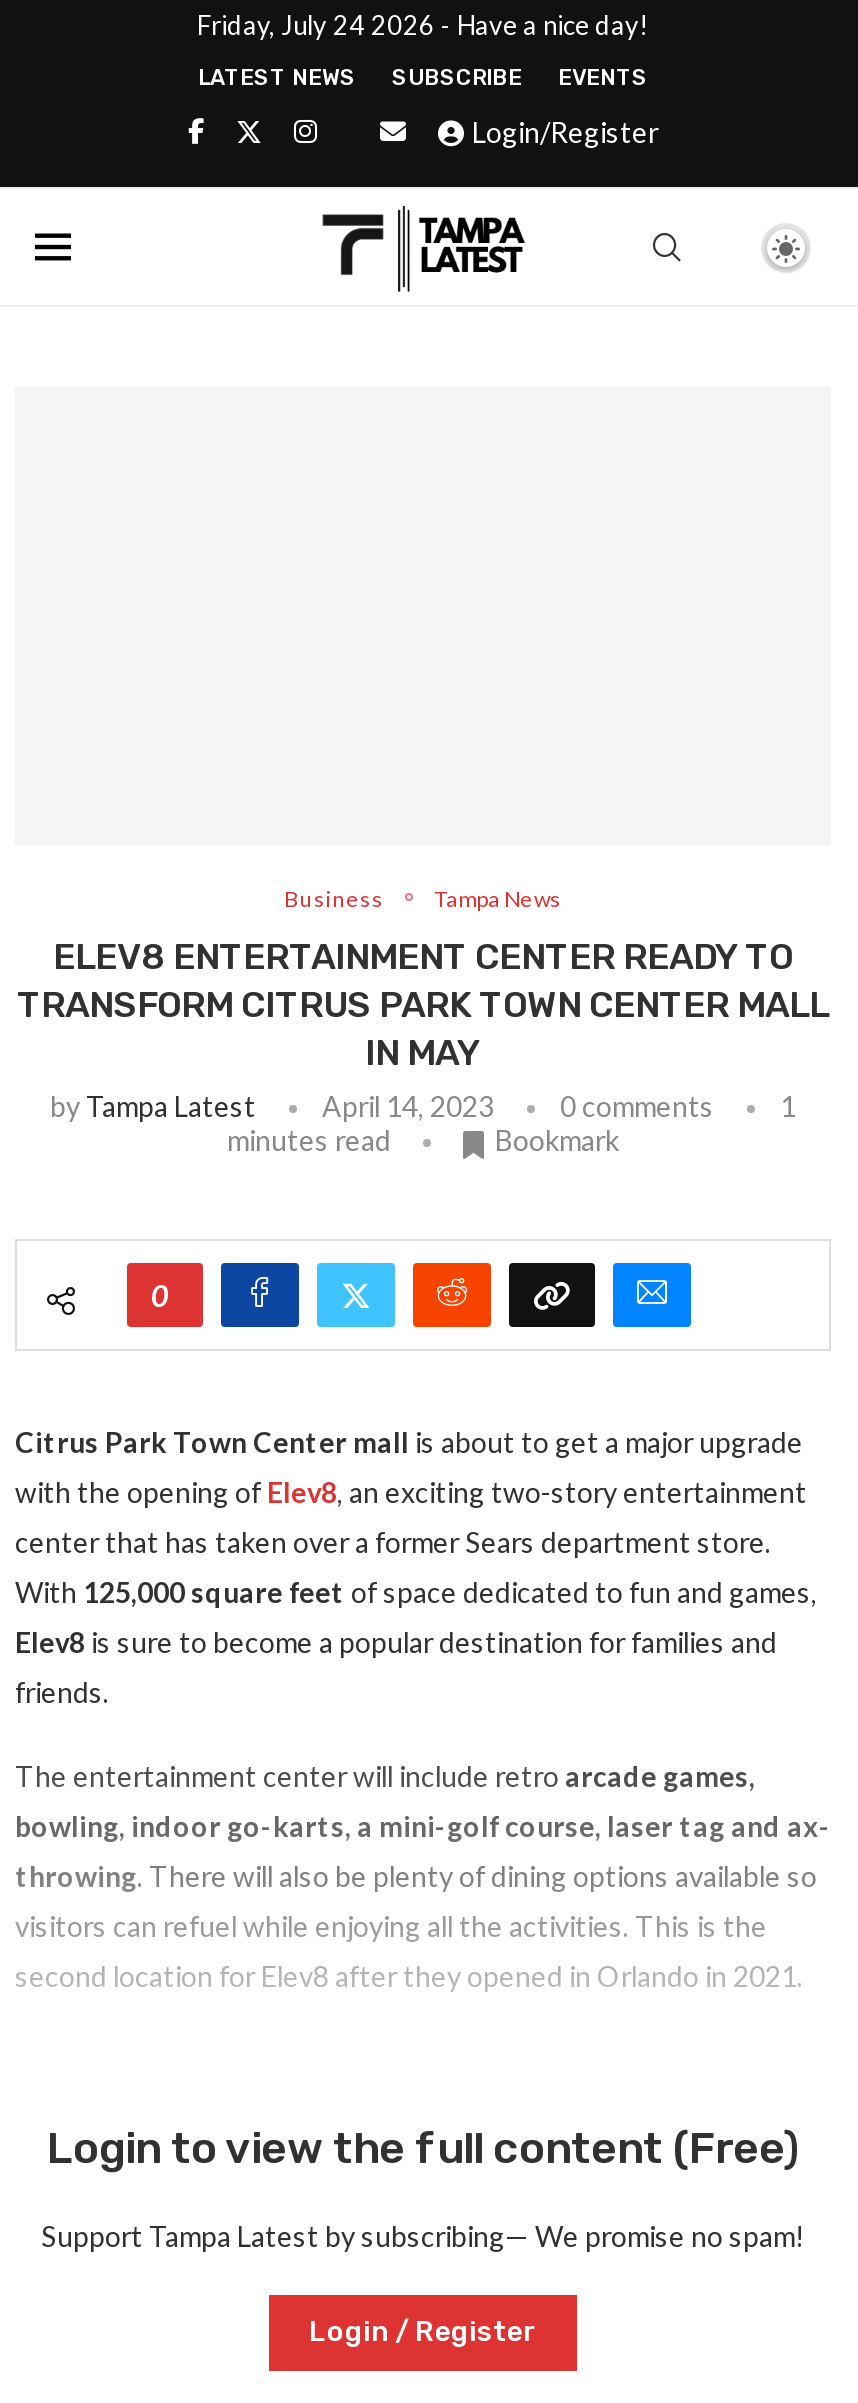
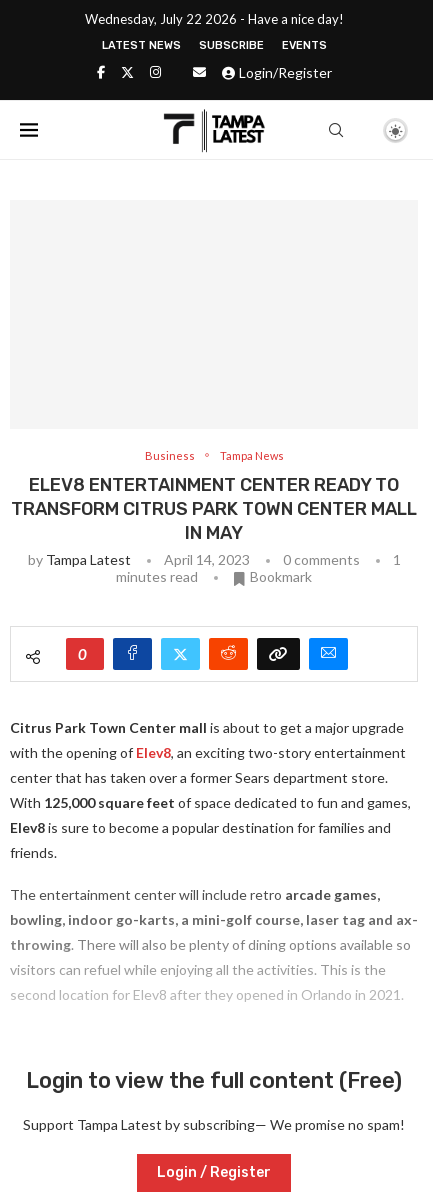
[197,9,649,41] Friday, July 24 2026 - Have a nice day! -> [84,11,343,27] Wednesday, July 22 2026 - Have a nice day!

